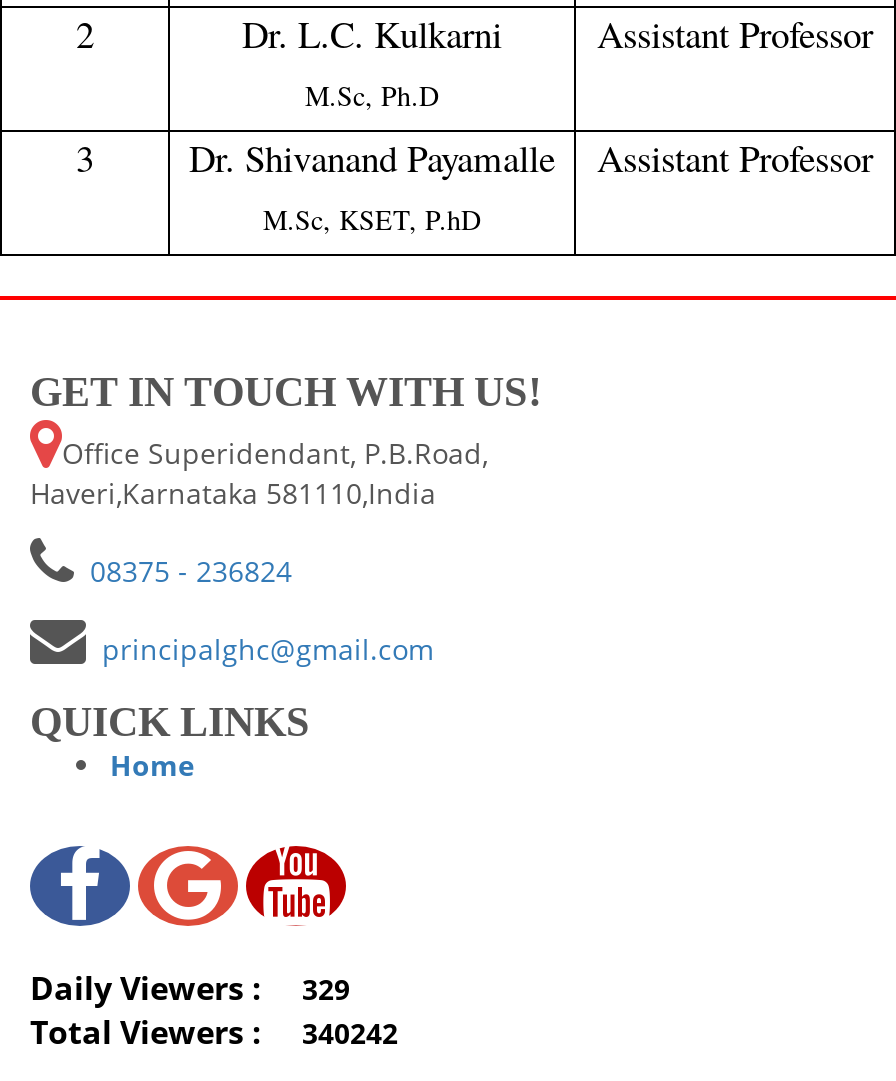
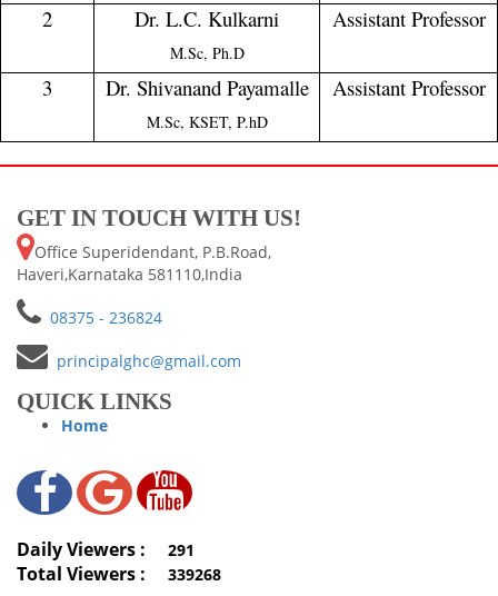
[30,966,350,1010] Daily Viewers : 329 -> [17,537,195,561] Daily Viewers : 291
[30,1010,398,1054] Total Viewers : 340242 -> [17,561,221,586] Total Viewers : 339268

